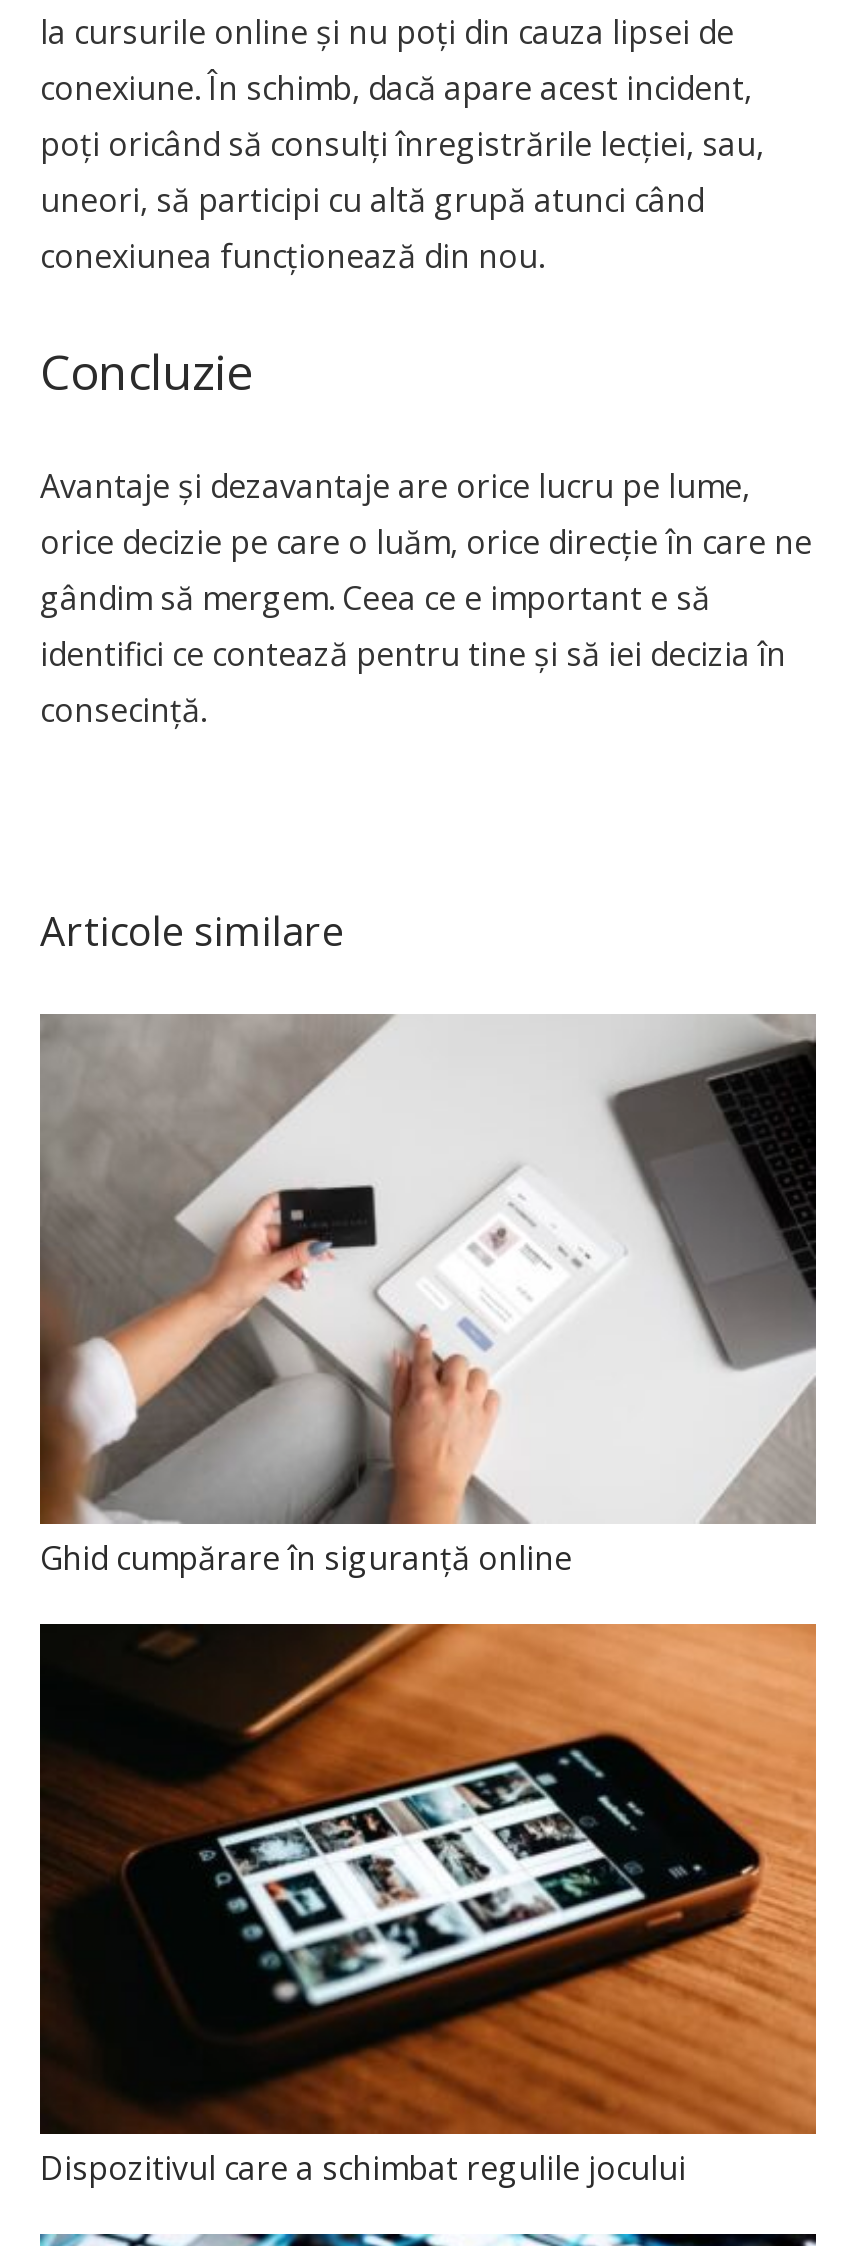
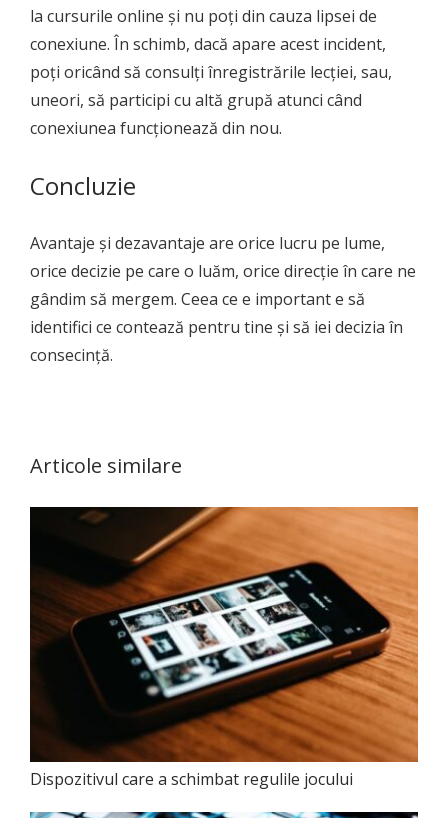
[40,1014,818,1580] [image] | Ghid cumpărare în siguranță online -> none

